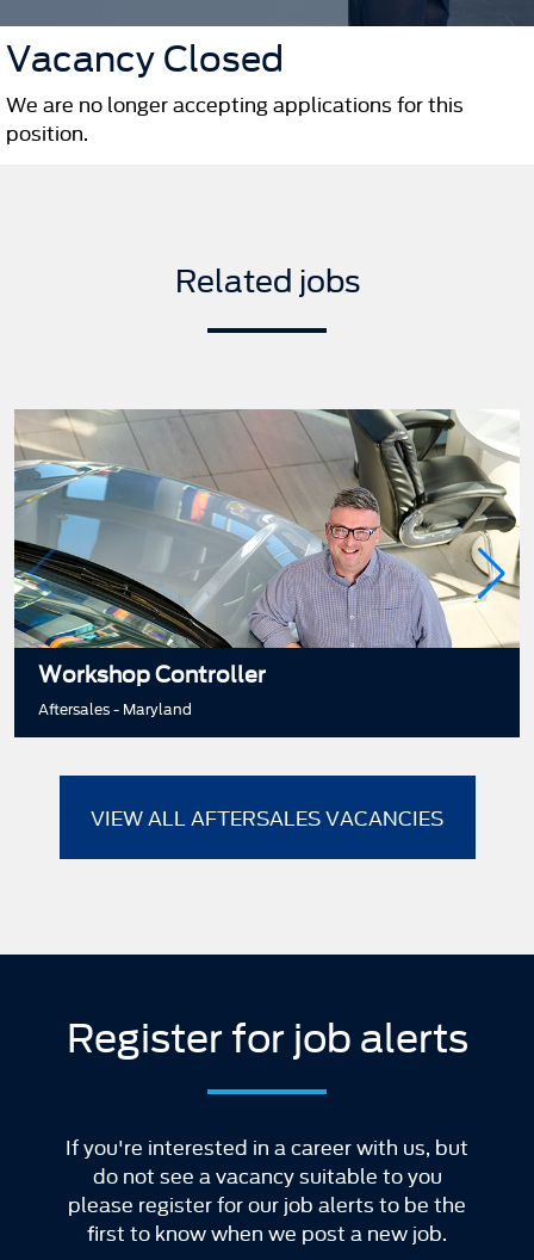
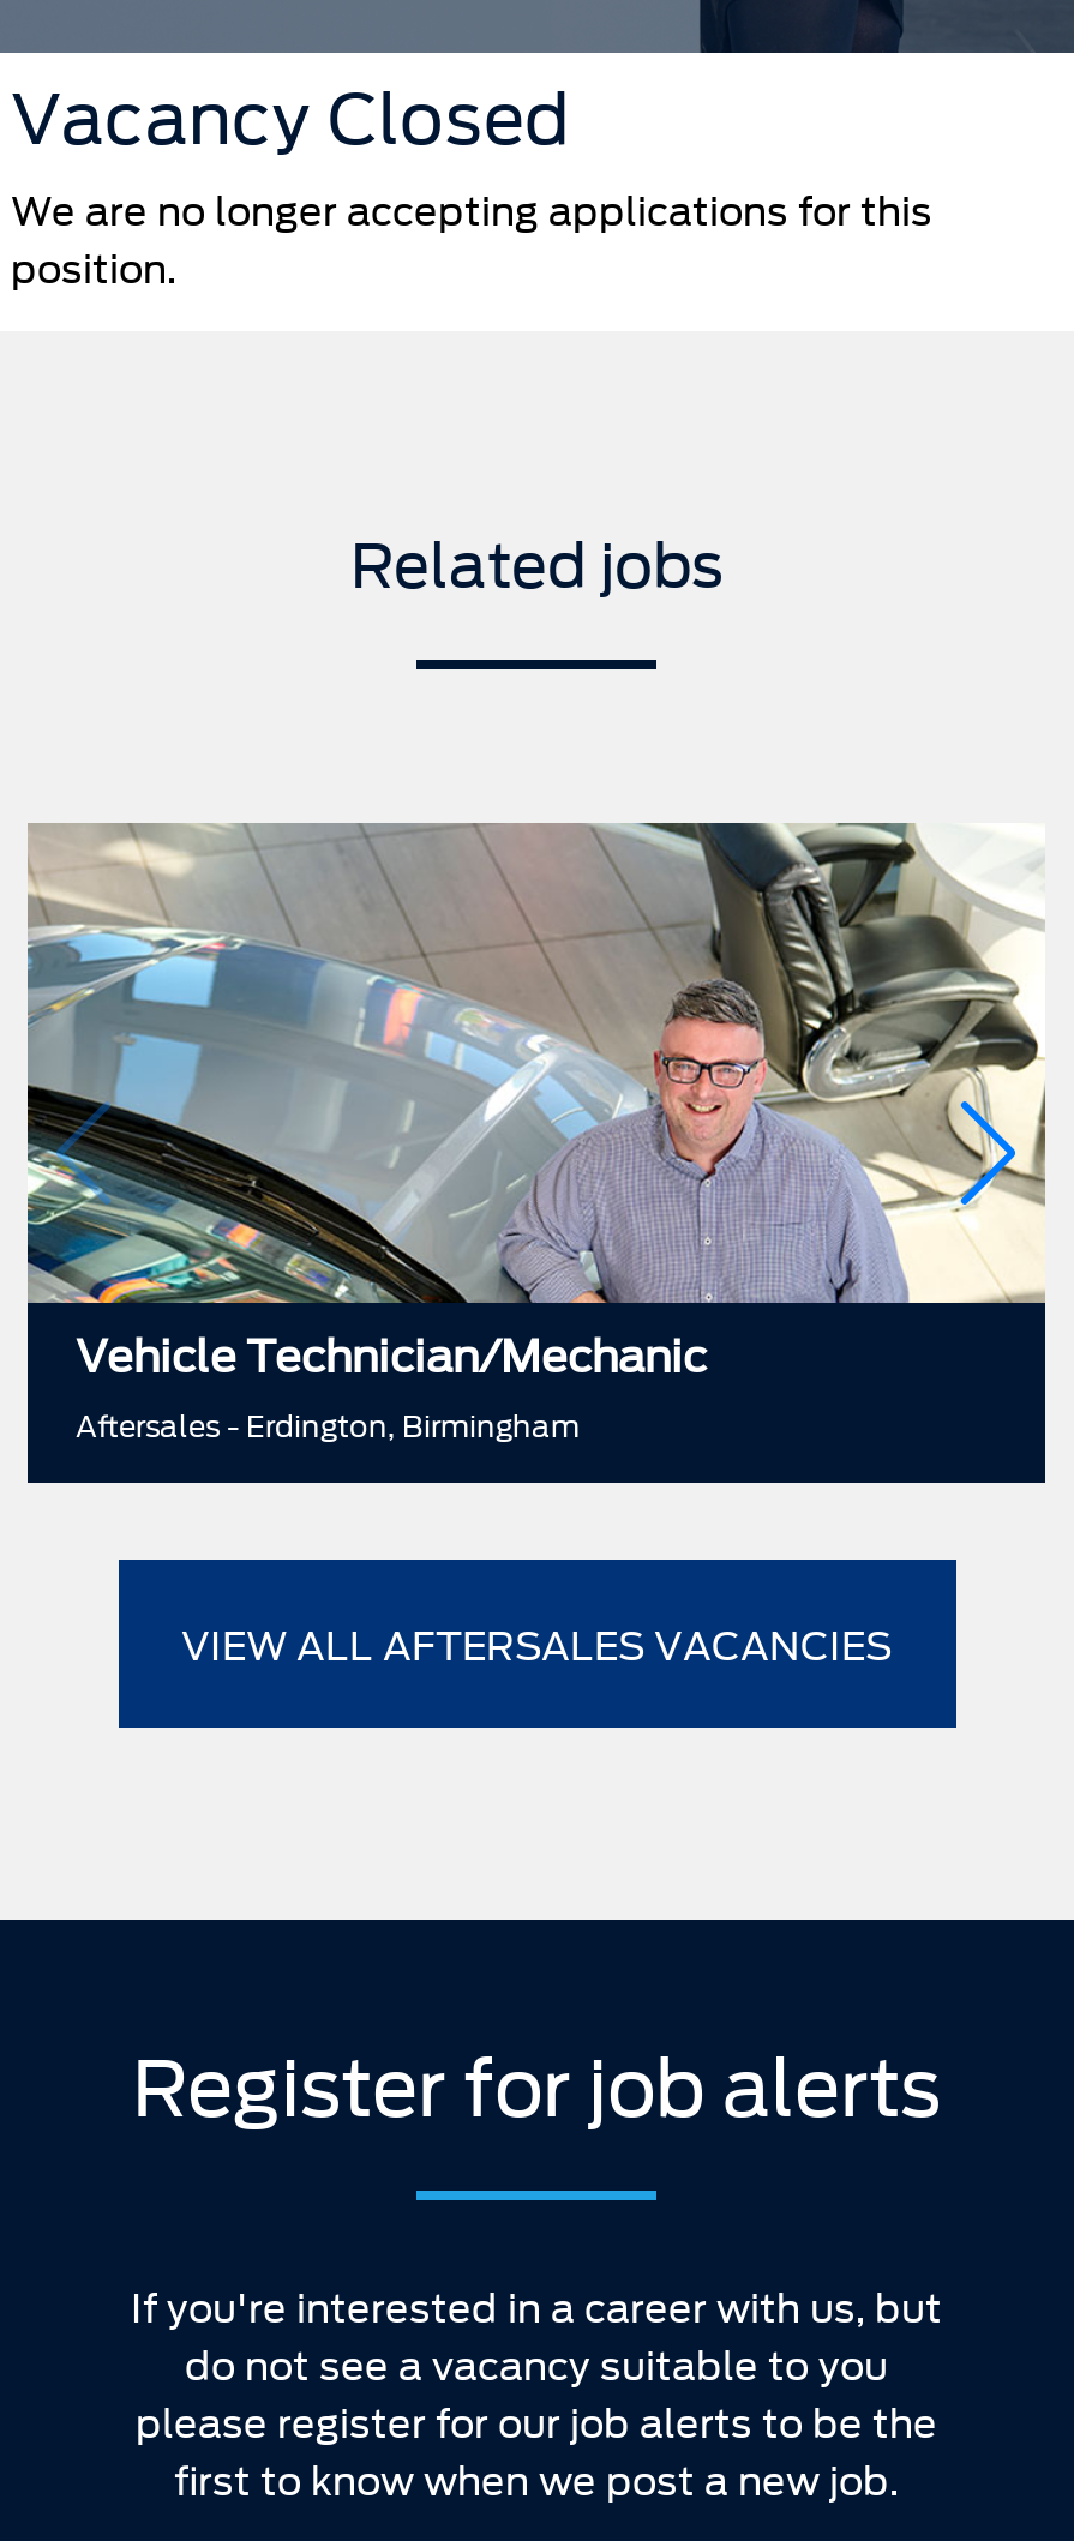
[38,656,266,718] Workshop Controller | Aftersales - Maryland -> [76,1320,707,1444] Vehicle Technician/Mechanic | Aftersales - Erdington, Birmingham

